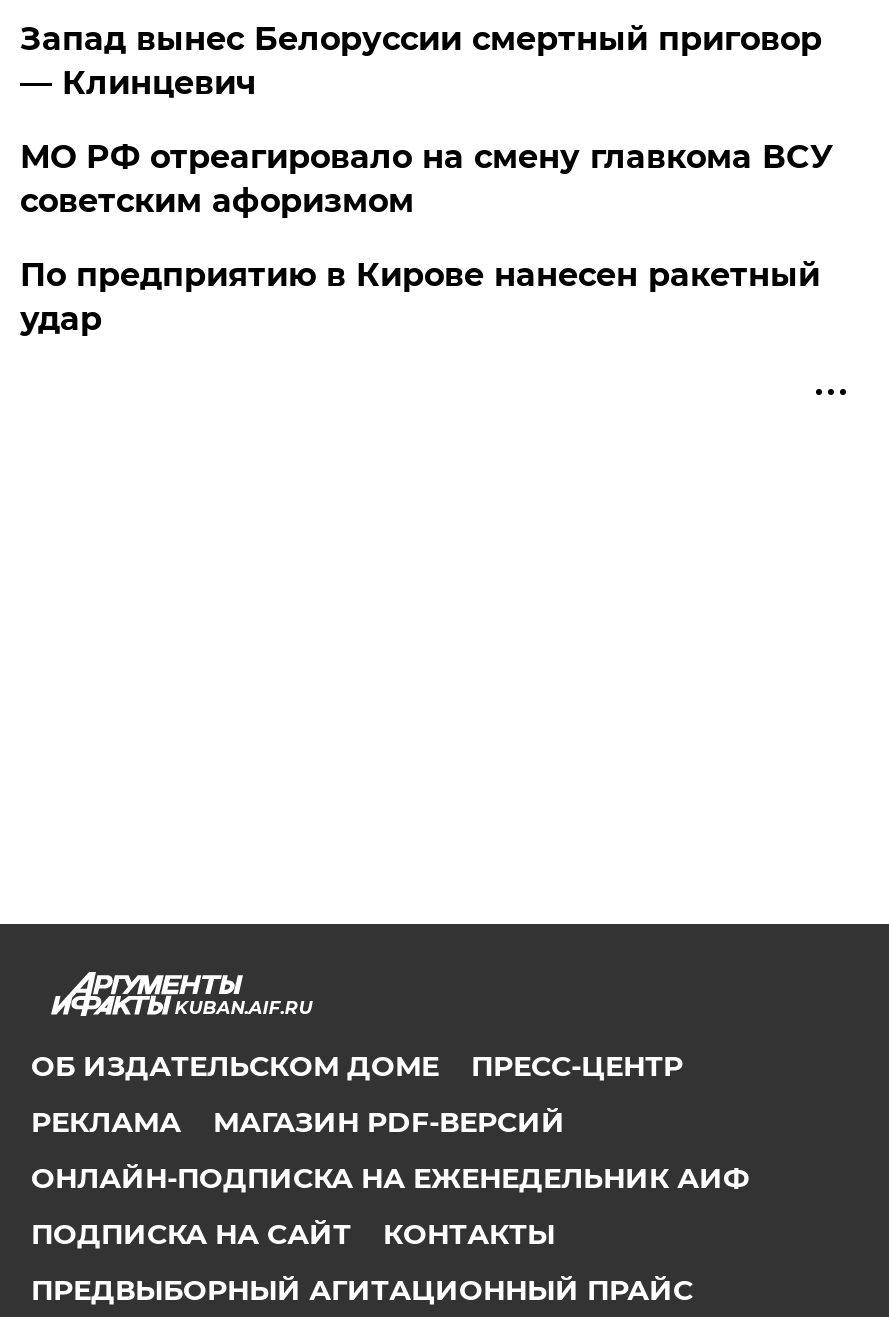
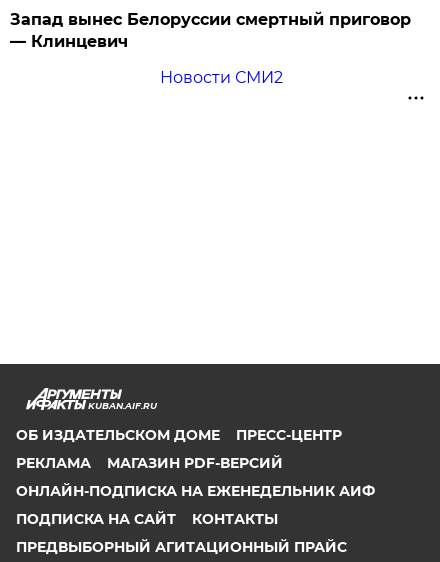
[20,139,834,339] МО РФ отреагировало на смену главкома ВСУ | советским афоризмом | По предприятию в Кирове нанесен ракетный | удар -> [160,68,283,87] Новости СМИ2

